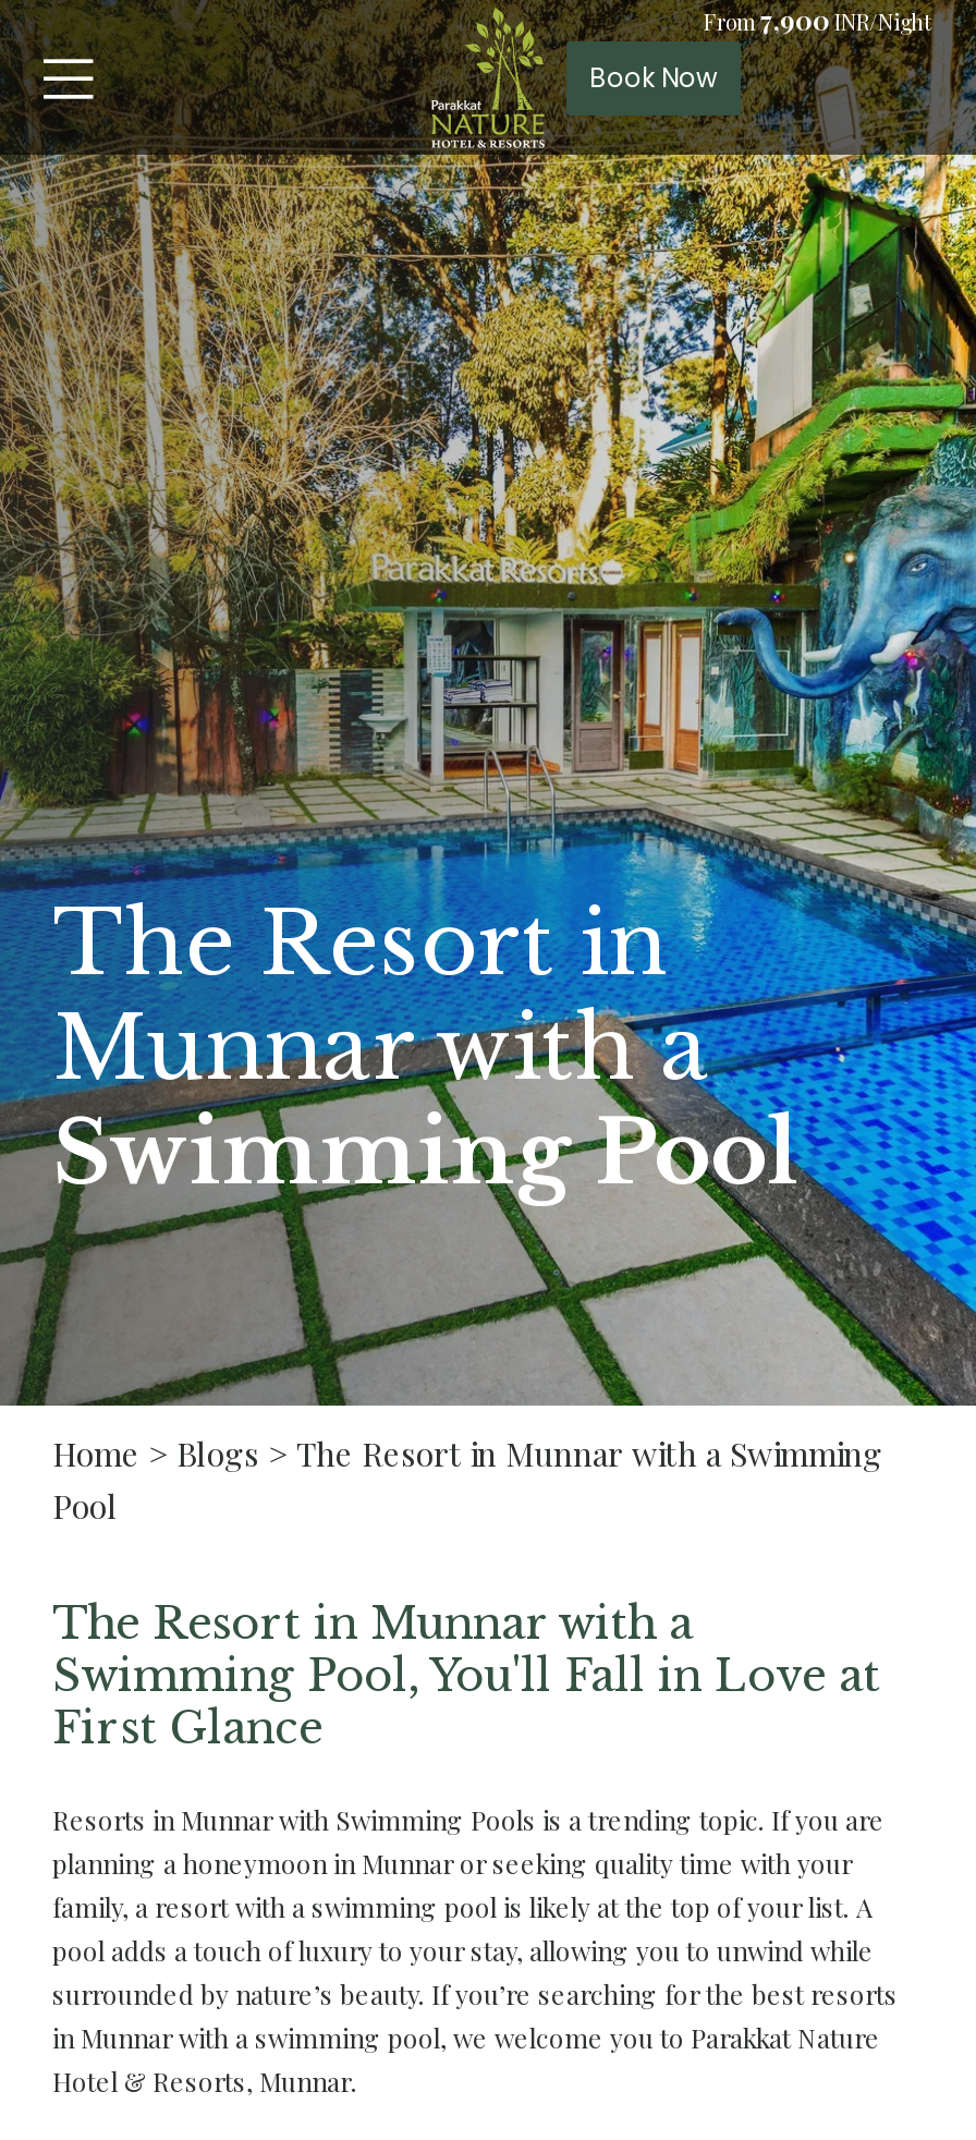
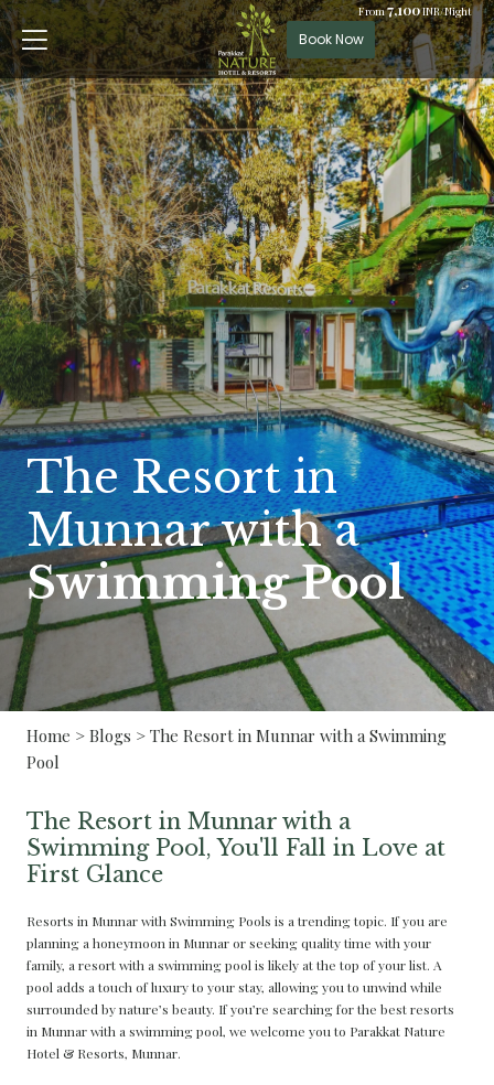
[704,1,932,36] From 7,900 INR/Night -> [358,1,472,18] From 7,100 INR/Night

